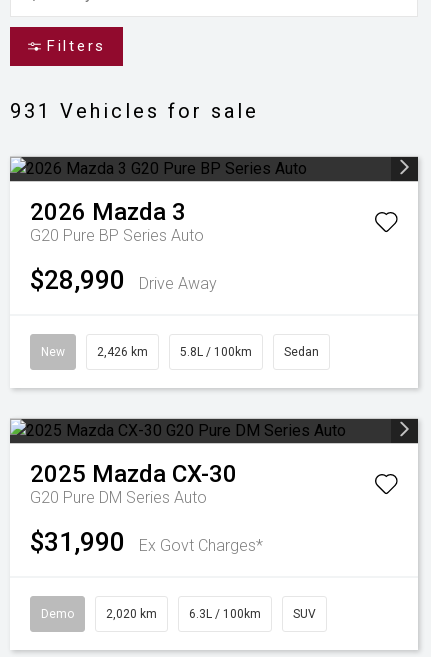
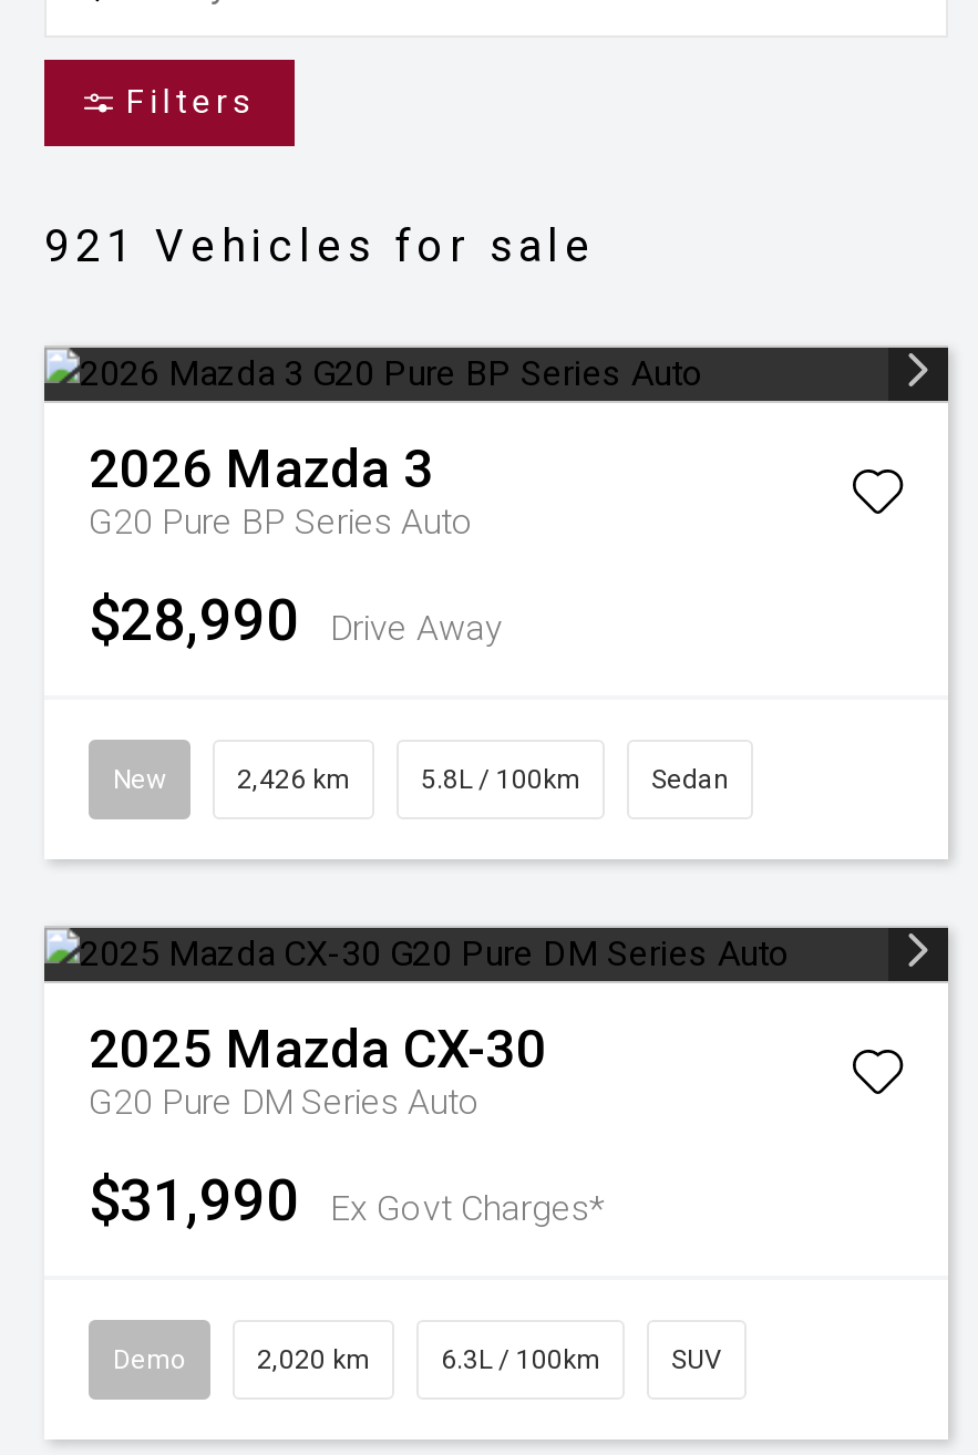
[10,99,259,123] 931 Vehicles for sale -> [44,219,596,272] 921 Vehicles for sale

